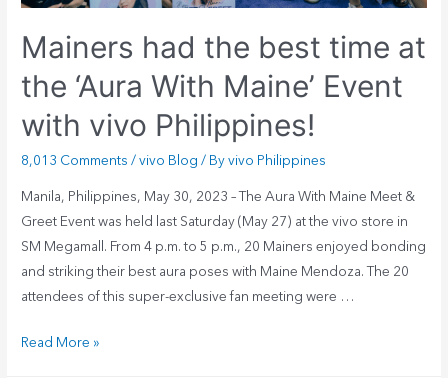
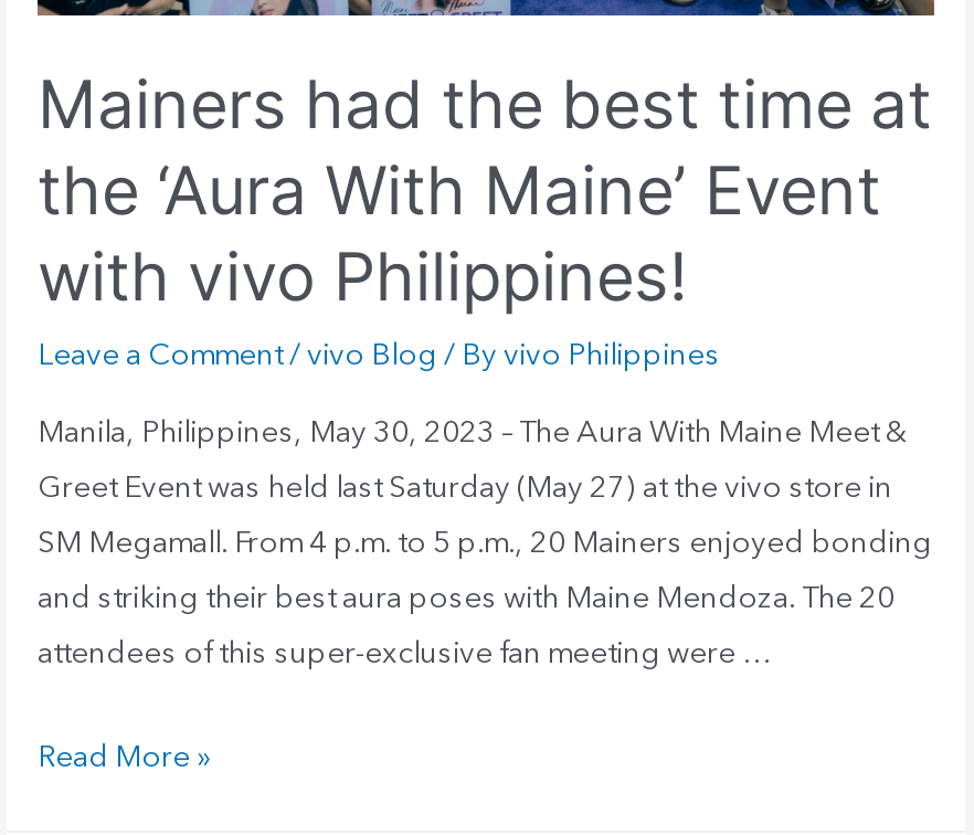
[21,151,326,170] 8,013 Comments /vivo Blog / By vivo Philippines -> [38,333,720,375] Leave a Comment /vivo Blog / By vivo Philippines

